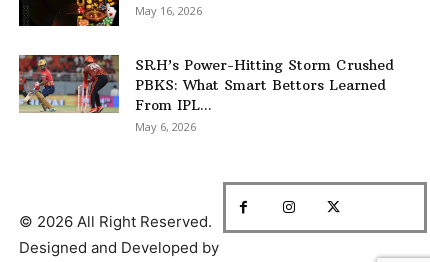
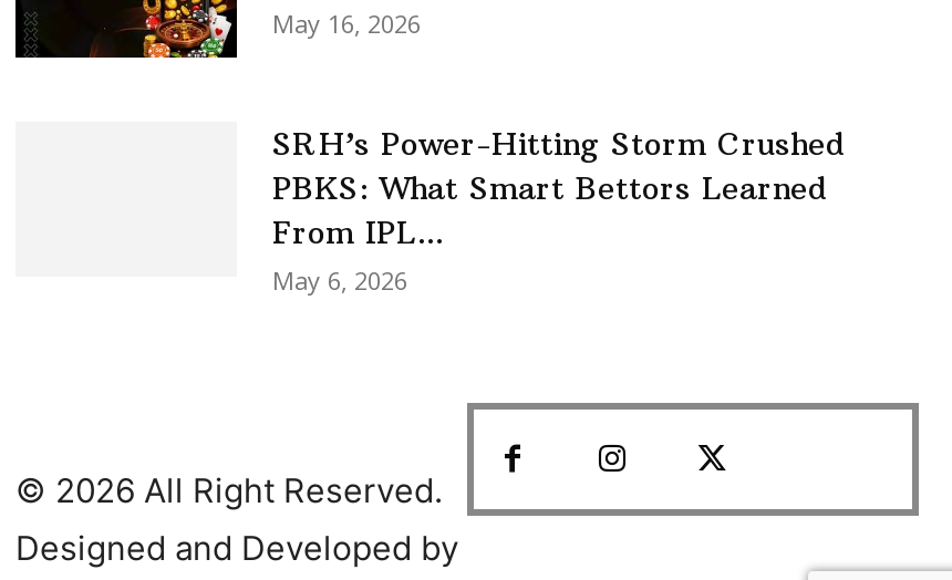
[18,54,120,114] [image] -> none

